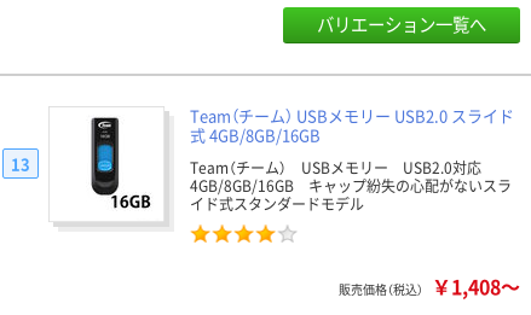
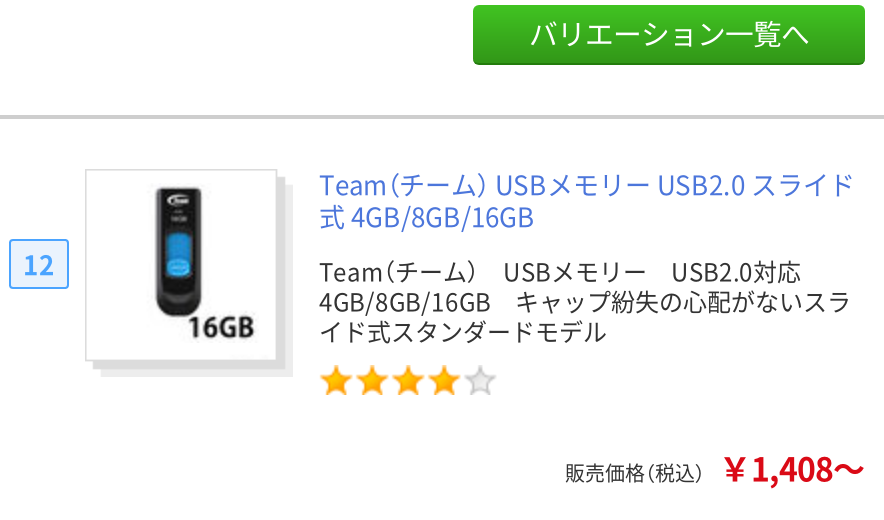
[11,151,30,174] 13 -> [23,244,55,282] 12

